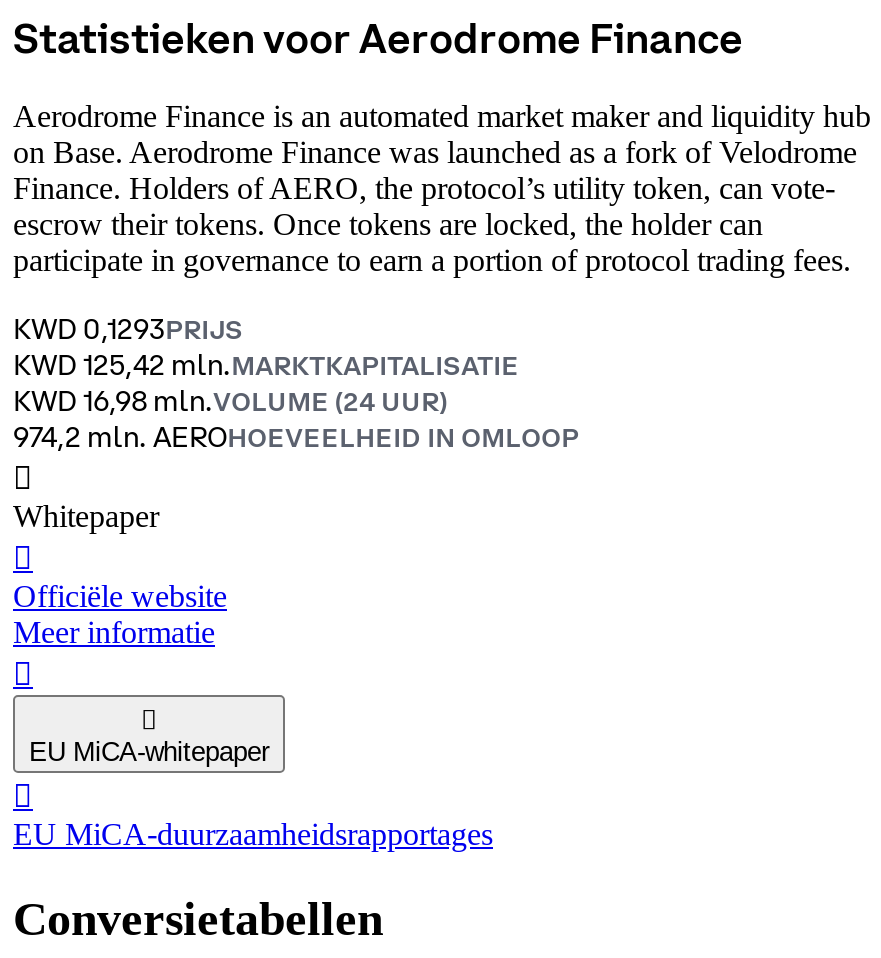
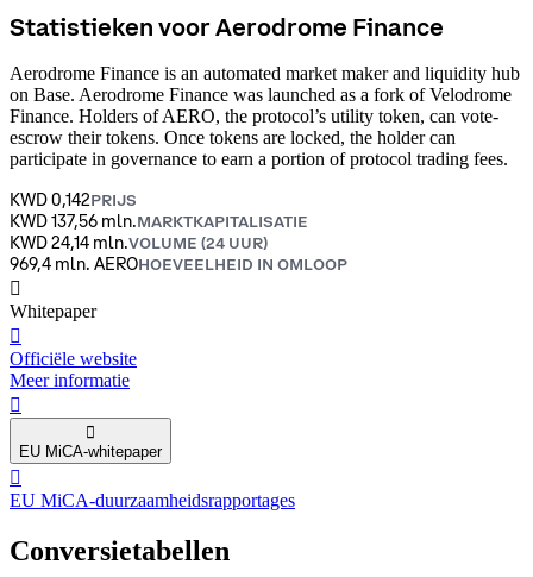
[13,310,243,346] KWD 0,1293PRIJS -> [10,189,137,210] KWD 0,142PRIJS
[13,346,519,382] KWD 125,42 mln.MARKTKAPITALISATIE -> [10,210,308,232] KWD 137,56 mln.MARKTKAPITALISATIE
[13,382,447,418] KWD 16,98 mln.VOLUME (24 UUR) -> [10,232,268,253] KWD 24,14 mln.VOLUME (24 UUR)
[13,418,579,454] 974,2 mln. AEROHOEVEELHEID IN OMLOOP -> [10,253,347,274] 969,4 mln. AEROHOEVEELHEID IN OMLOOP

